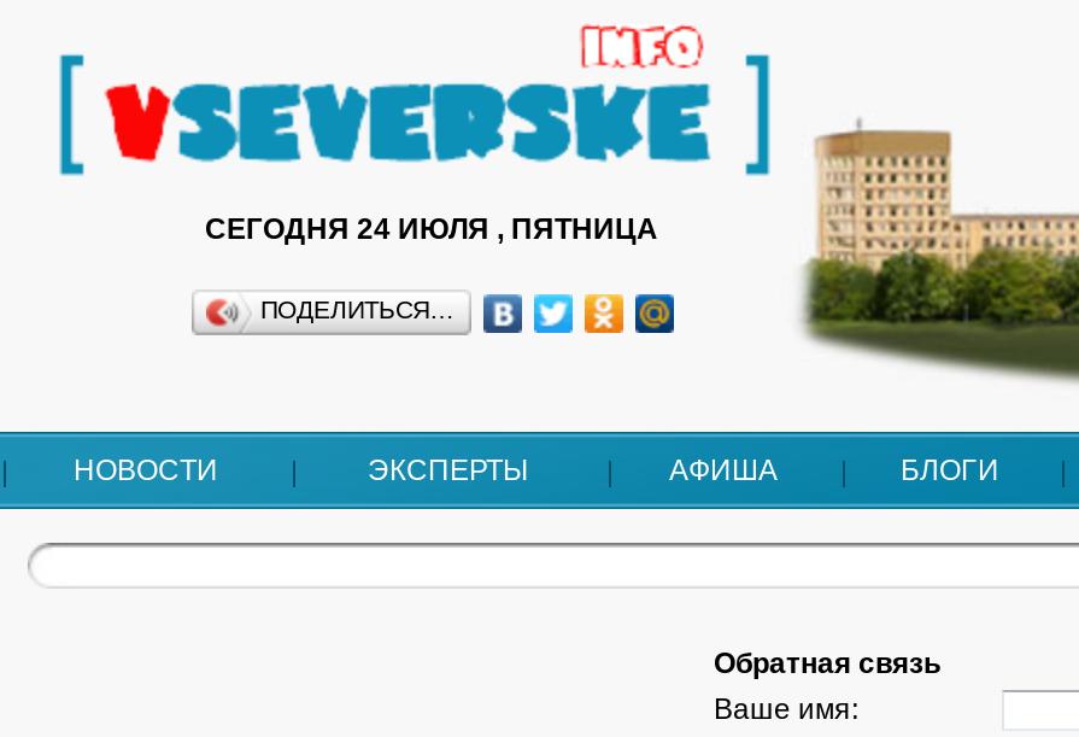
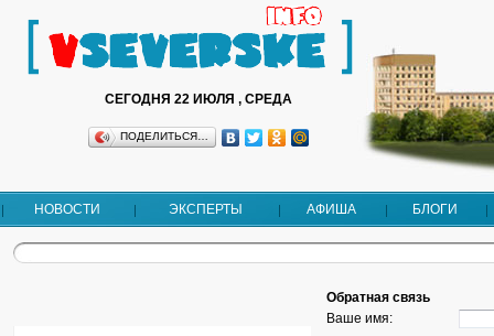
[205,212,658,246] СЕГОДНЯ 24 ИЮЛЯ , ПЯТНИЦА -> [104,91,292,107] СЕГОДНЯ 22 ИЮЛЯ , СРЕДА

